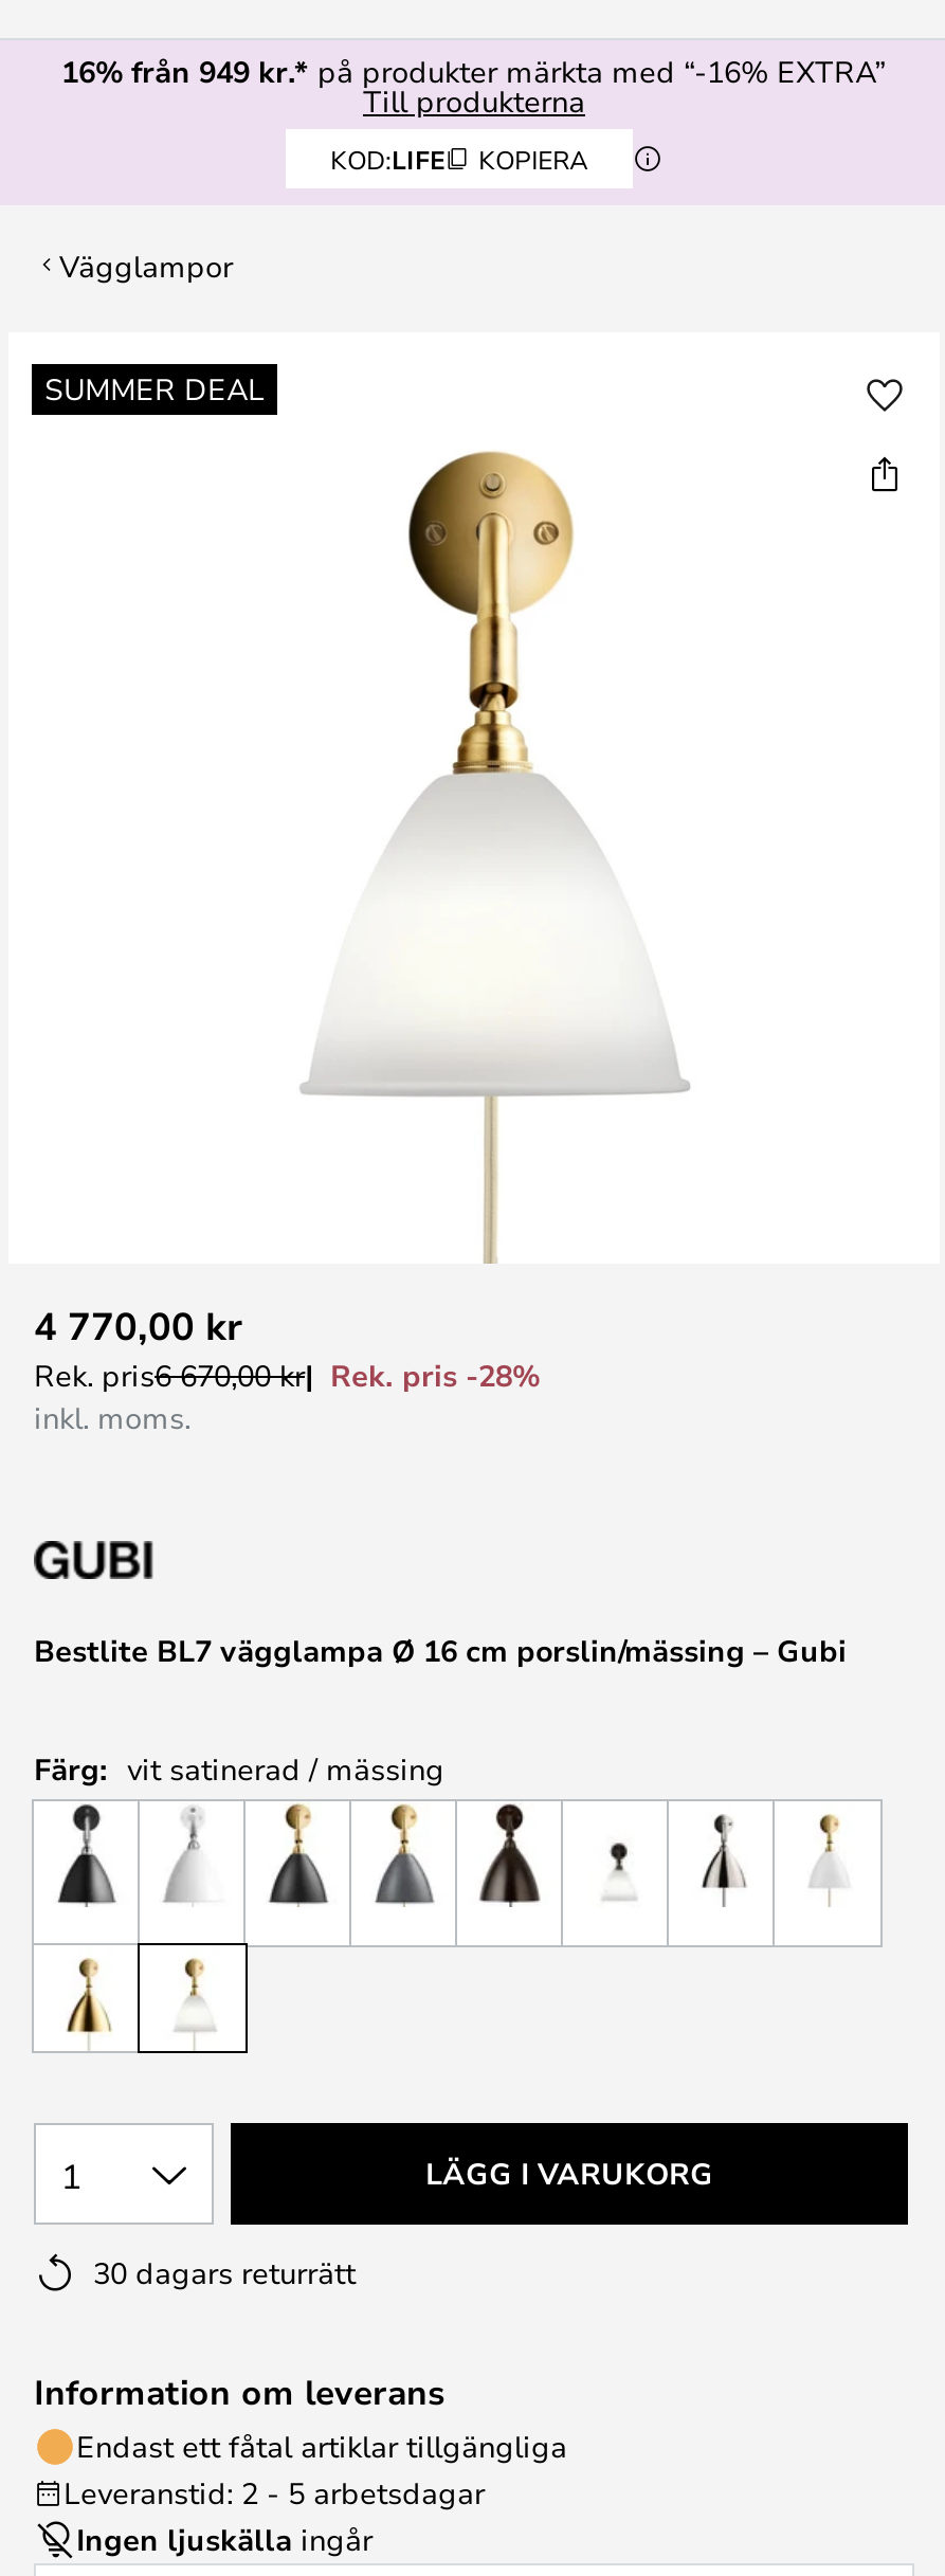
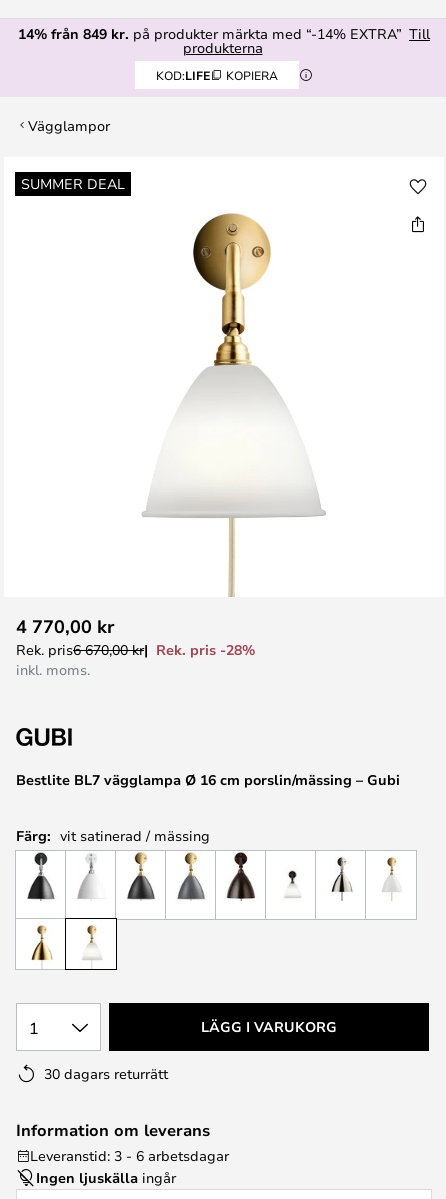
[61,51,887,121] 16% från 949 kr.* på produkter märkta med “-16% EXTRA” | Till produkterna -> [18,24,430,57] 14% från 849 kr. på produkter märkta med “-14% EXTRA” Till | produkterna
[63,2425,567,2512] Endast ett fåtal artiklar tillgängliga | Leveranstid: 2 - 5 arbetsdagar -> [30,1146,229,1165] Leveranstid: 3 - 6 arbetsdagar

